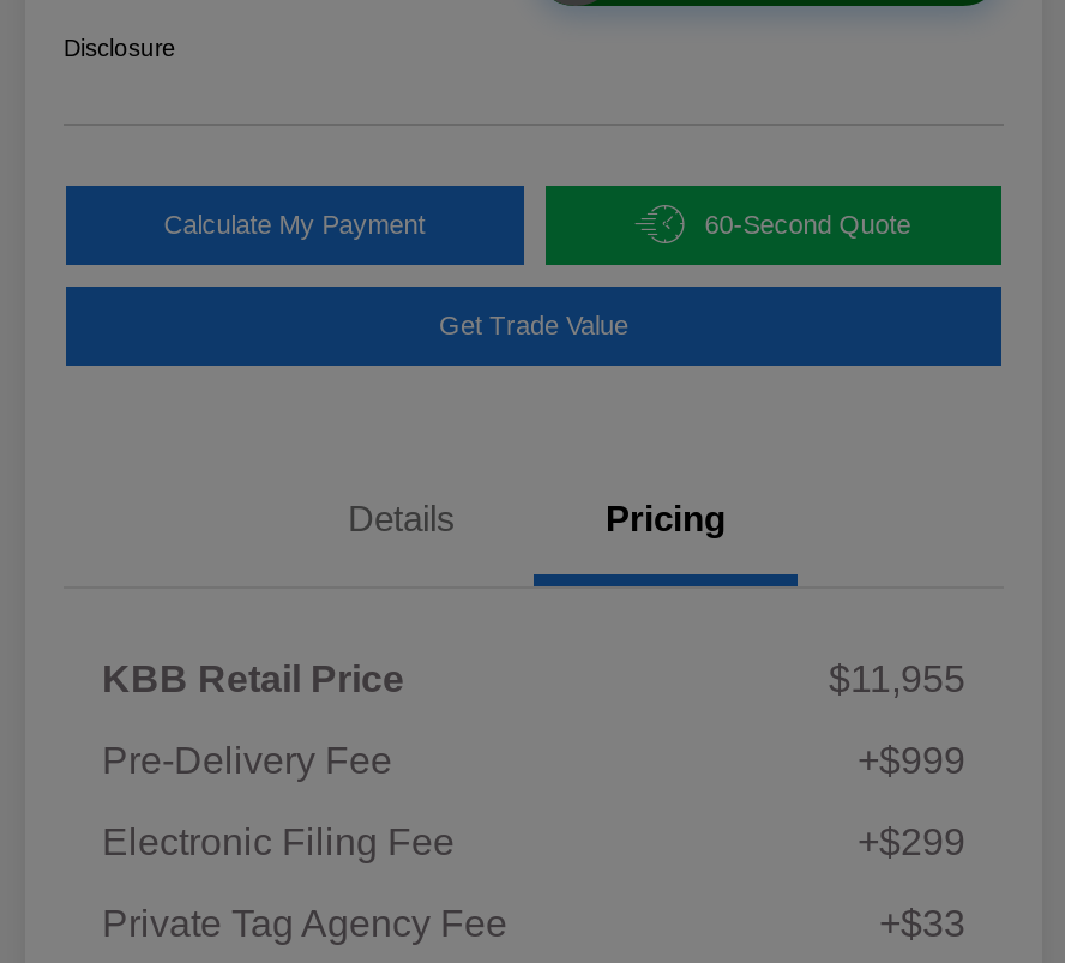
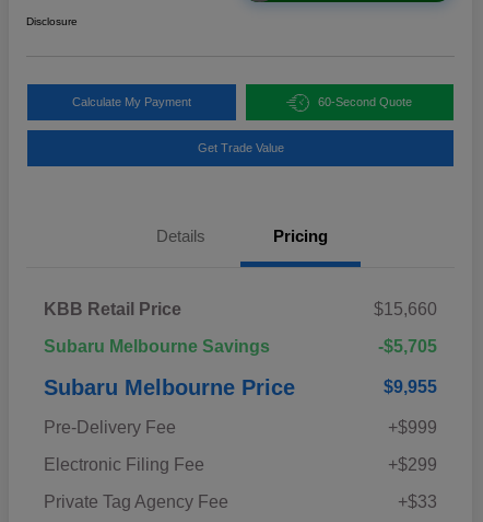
[829,657,965,698] $11,955 -> [44,300,437,399] $15,660 | Subaru Melbourne Savings | -$5,705 | Subaru Melbourne Price | $9,955

